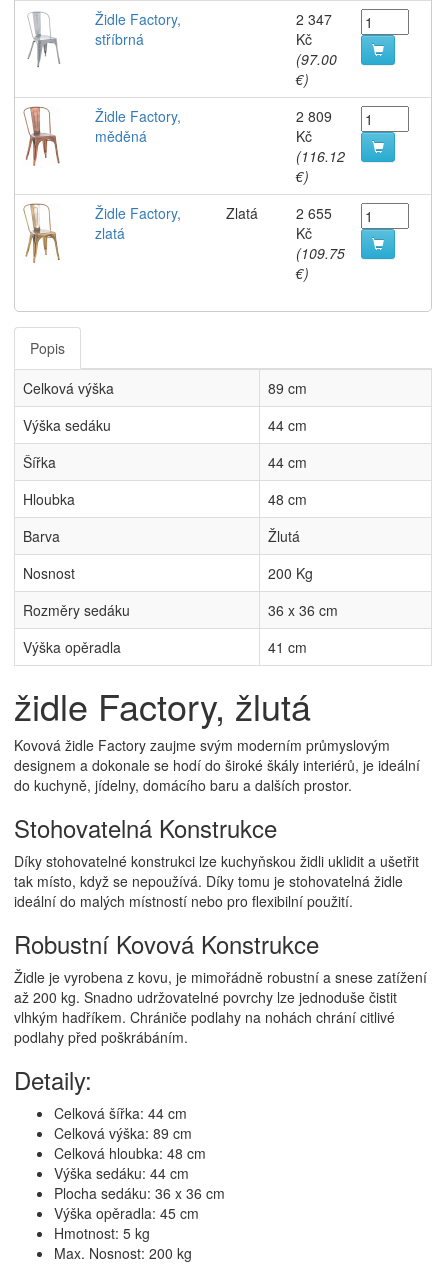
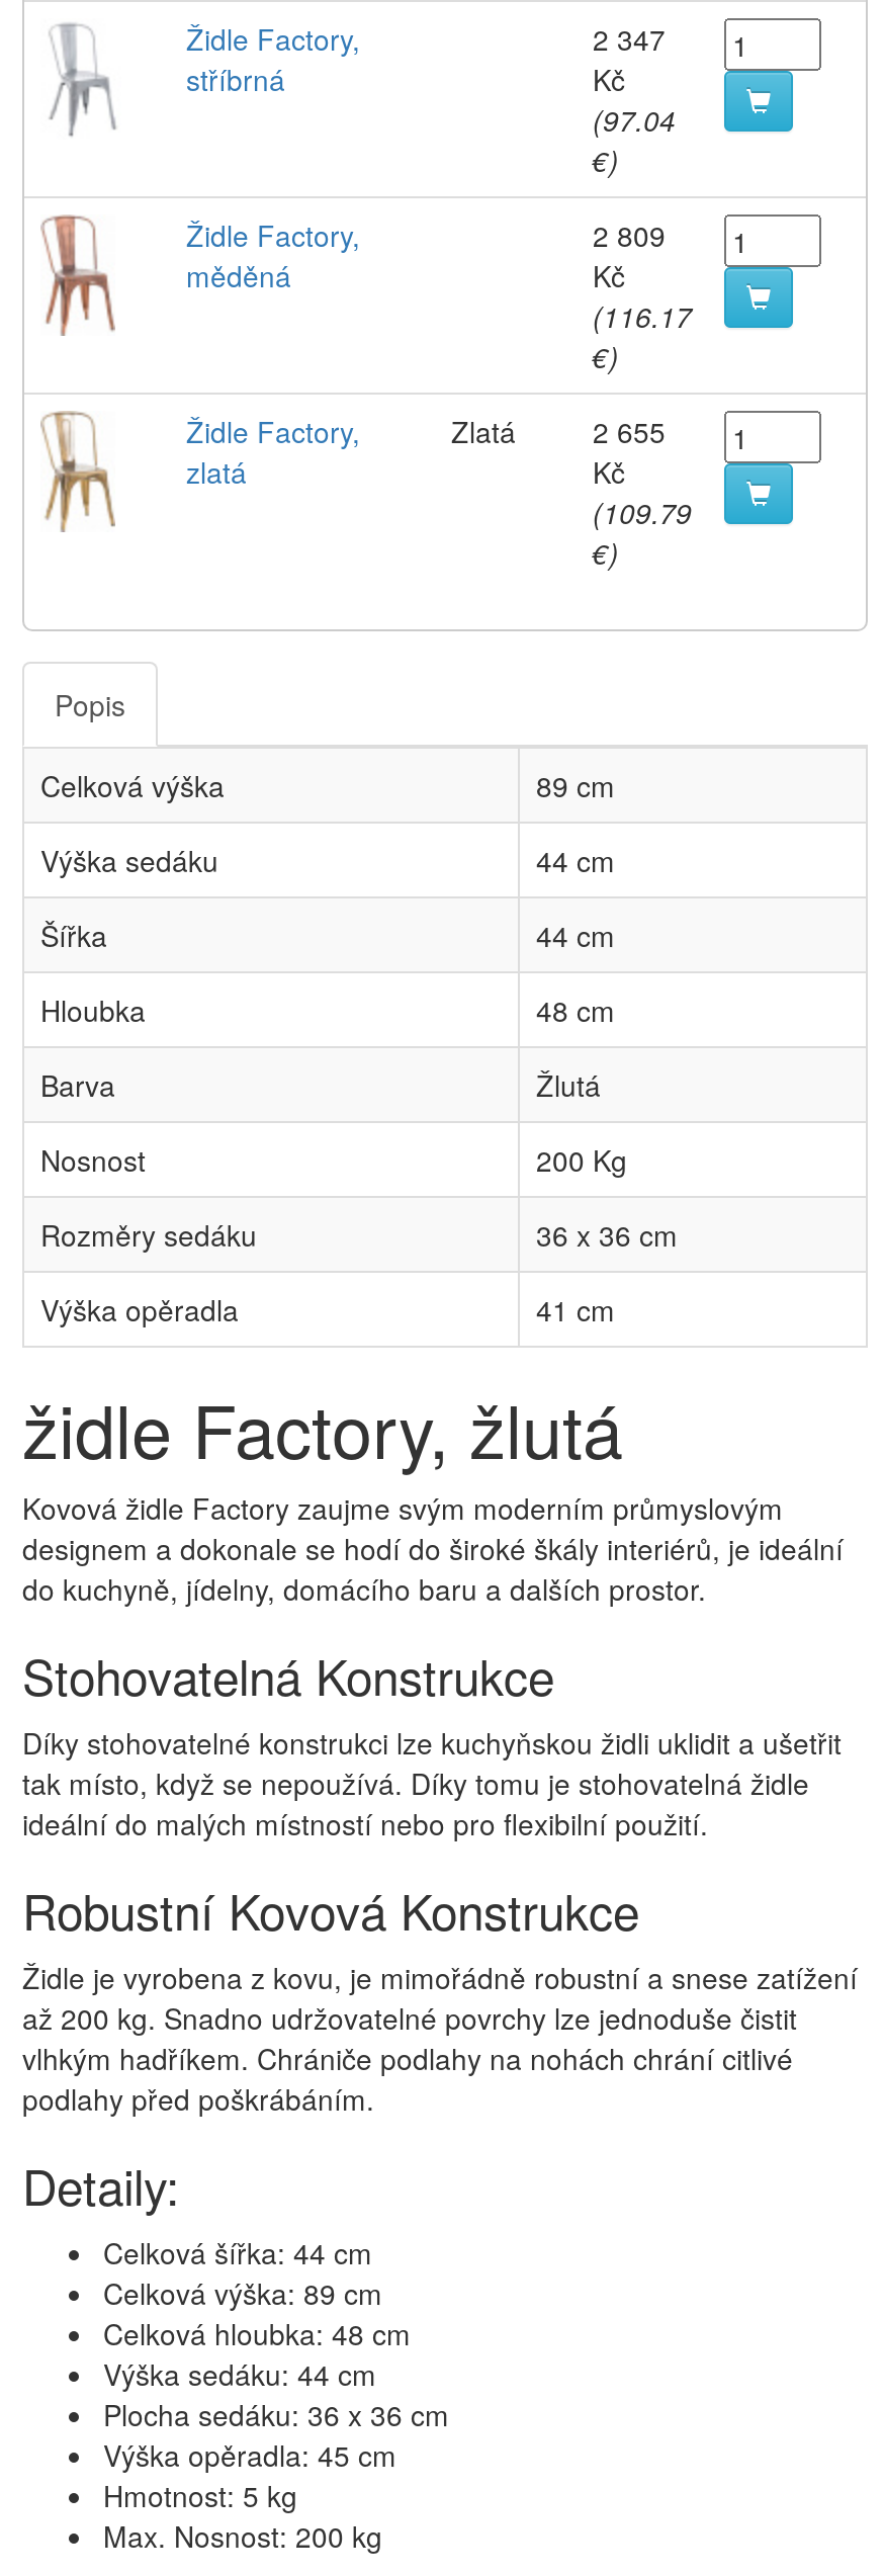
[296,49,337,69] (97.00 -> [593,99,676,140] (97.04
[296,146,345,166] (116.12 -> [593,295,692,336] (116.17
[296,243,345,263] (109.75 -> [593,492,692,532] (109.79

